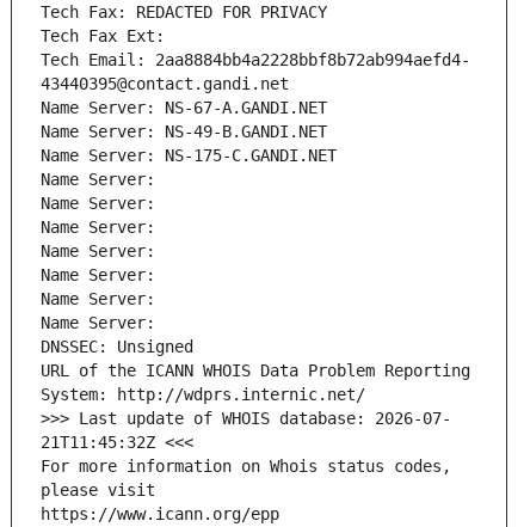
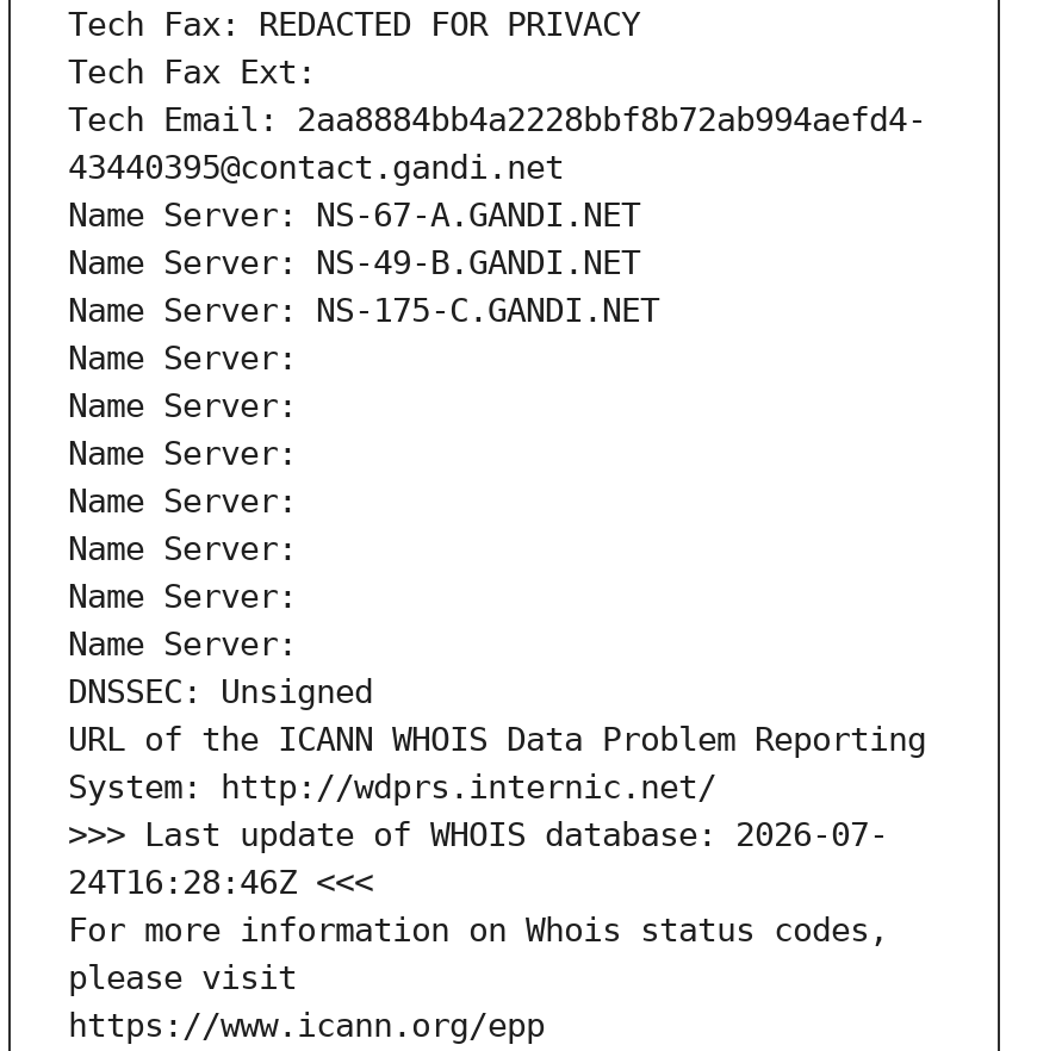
[41,433,193,452] 21T11:45:32Z <<< -> [68,864,373,902] 24T16:28:46Z <<<

